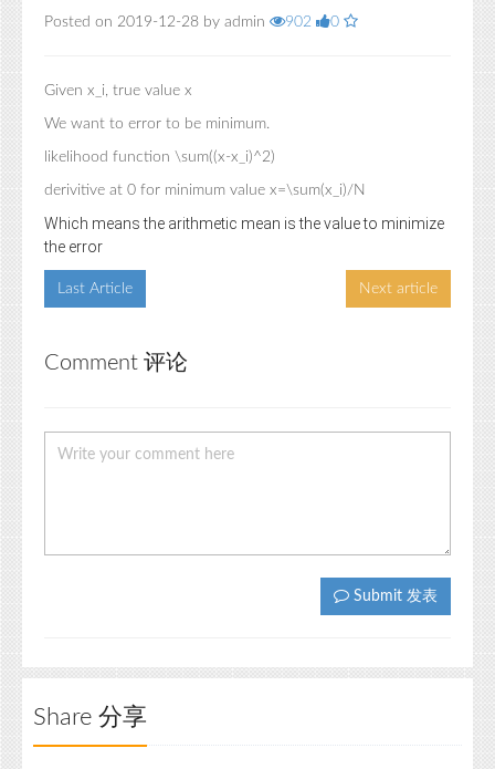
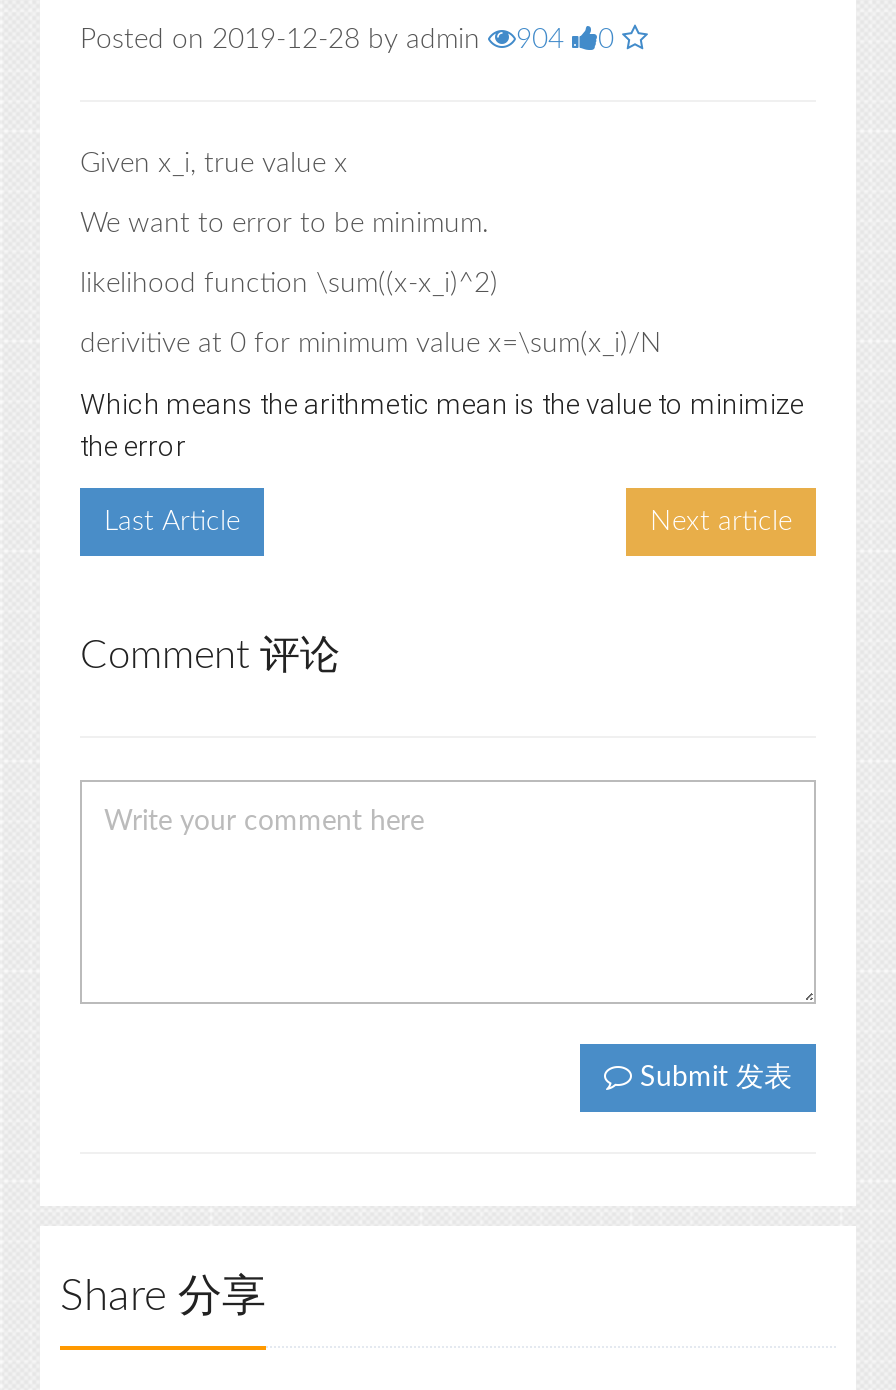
[285,14,312,30] 902 -> [516,26,564,54] 904

